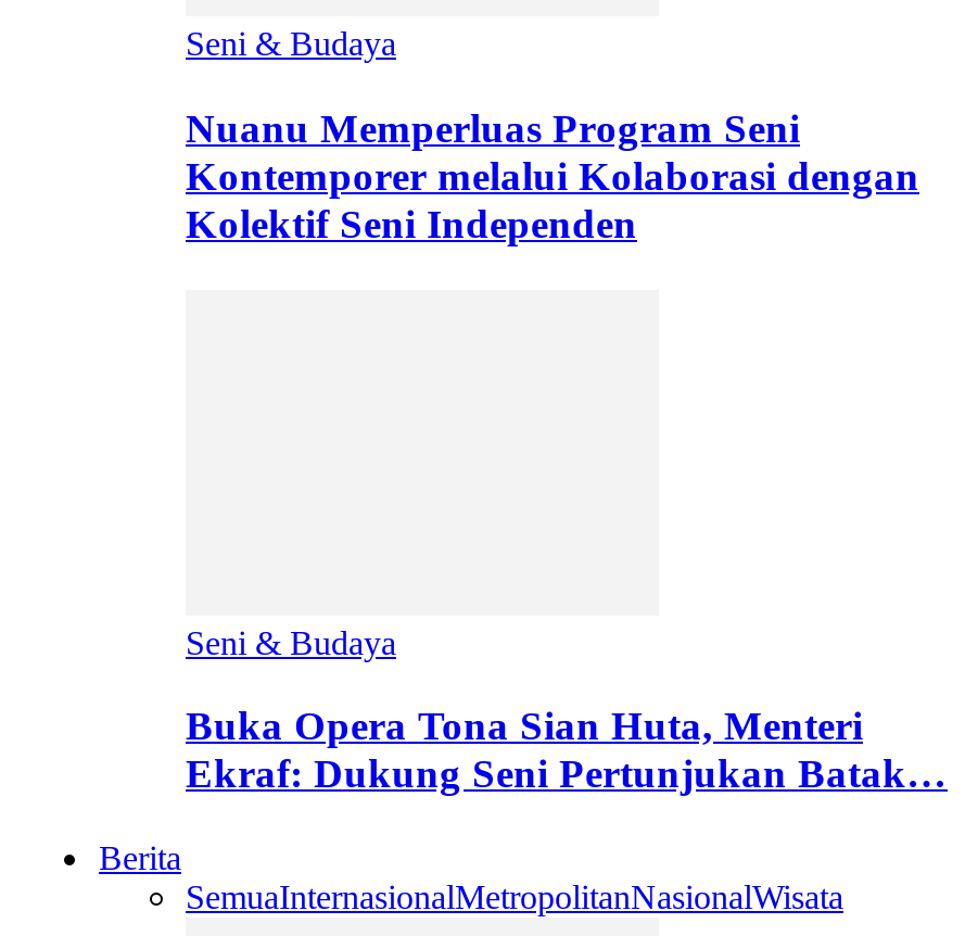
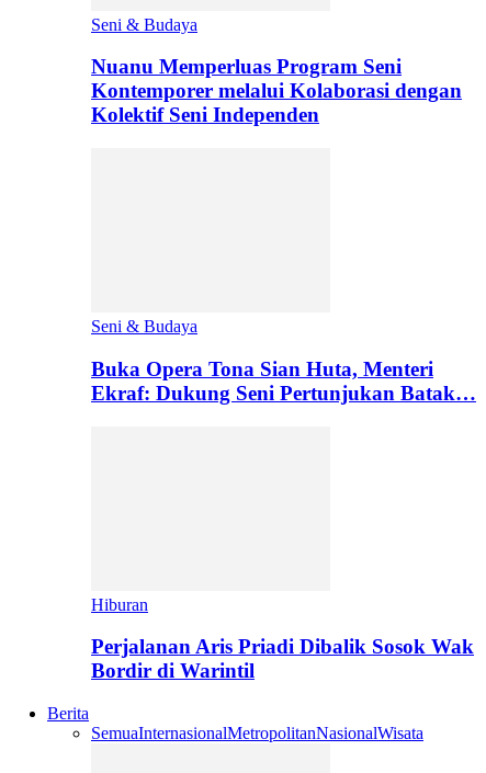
none -> [91,595,474,682] Hiburan | Perjalanan Aris Priadi Dibalik Sosok Wak | Bordir di Warintil

